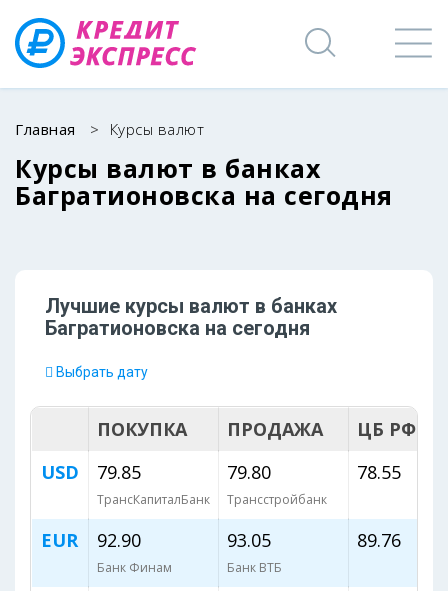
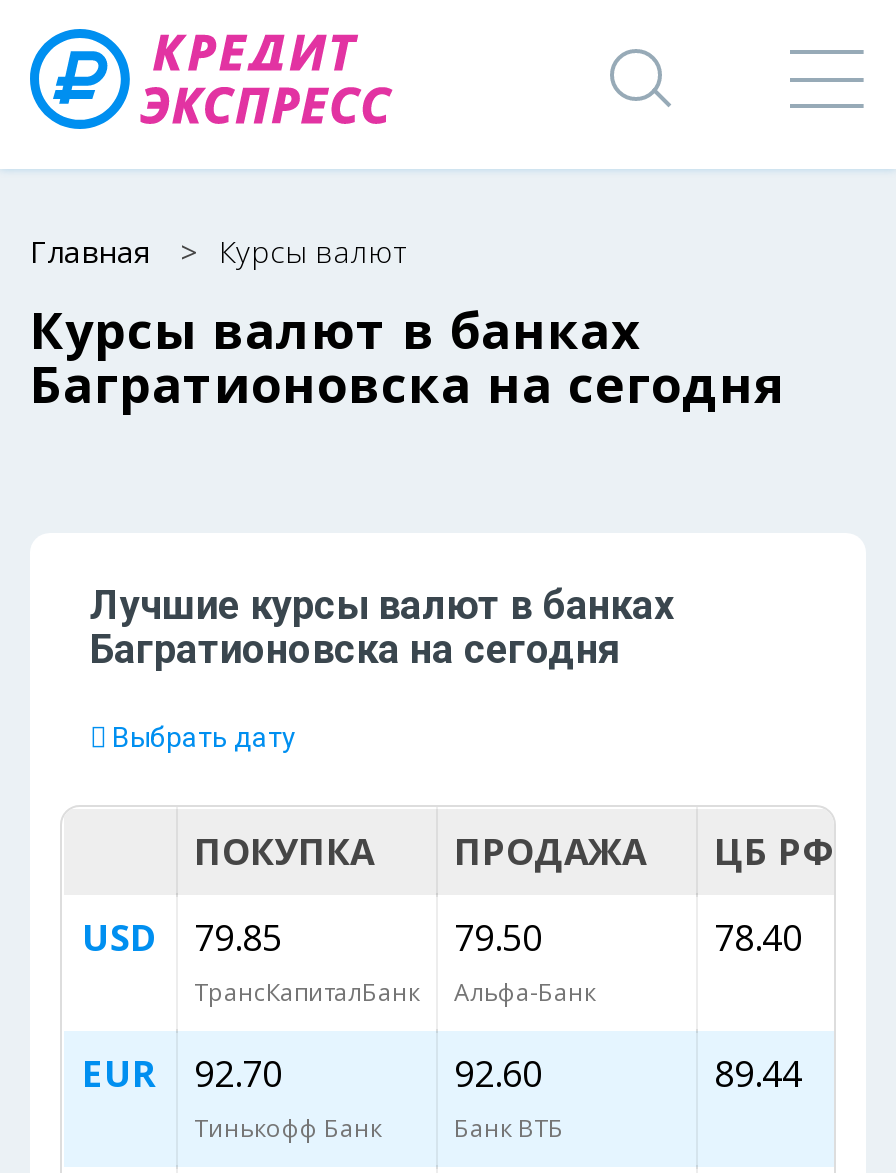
[227,460,327,508] 79.80 | Трансстройбанк -> [454,914,596,1010] 79.50 | Альфа-Банк
[357,460,401,484] 78.55 -> [714,914,802,962] 78.40
[97,528,172,576] 92.90 | Банк Финам -> [194,1050,382,1146] 92.70 | Тинькофф Банк
[227,528,271,552] 93.05 -> [454,1050,542,1098] 92.60
[357,528,401,552] 89.76 -> [714,1050,802,1098] 89.44

